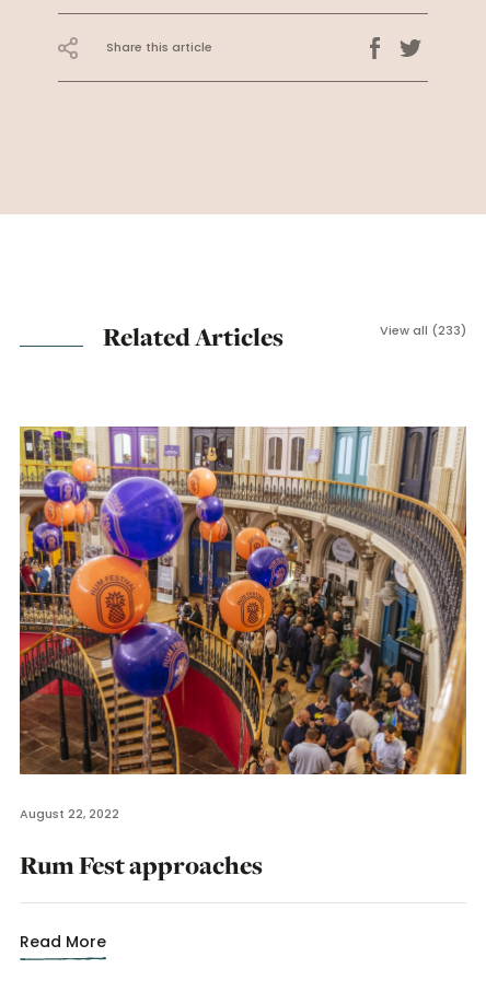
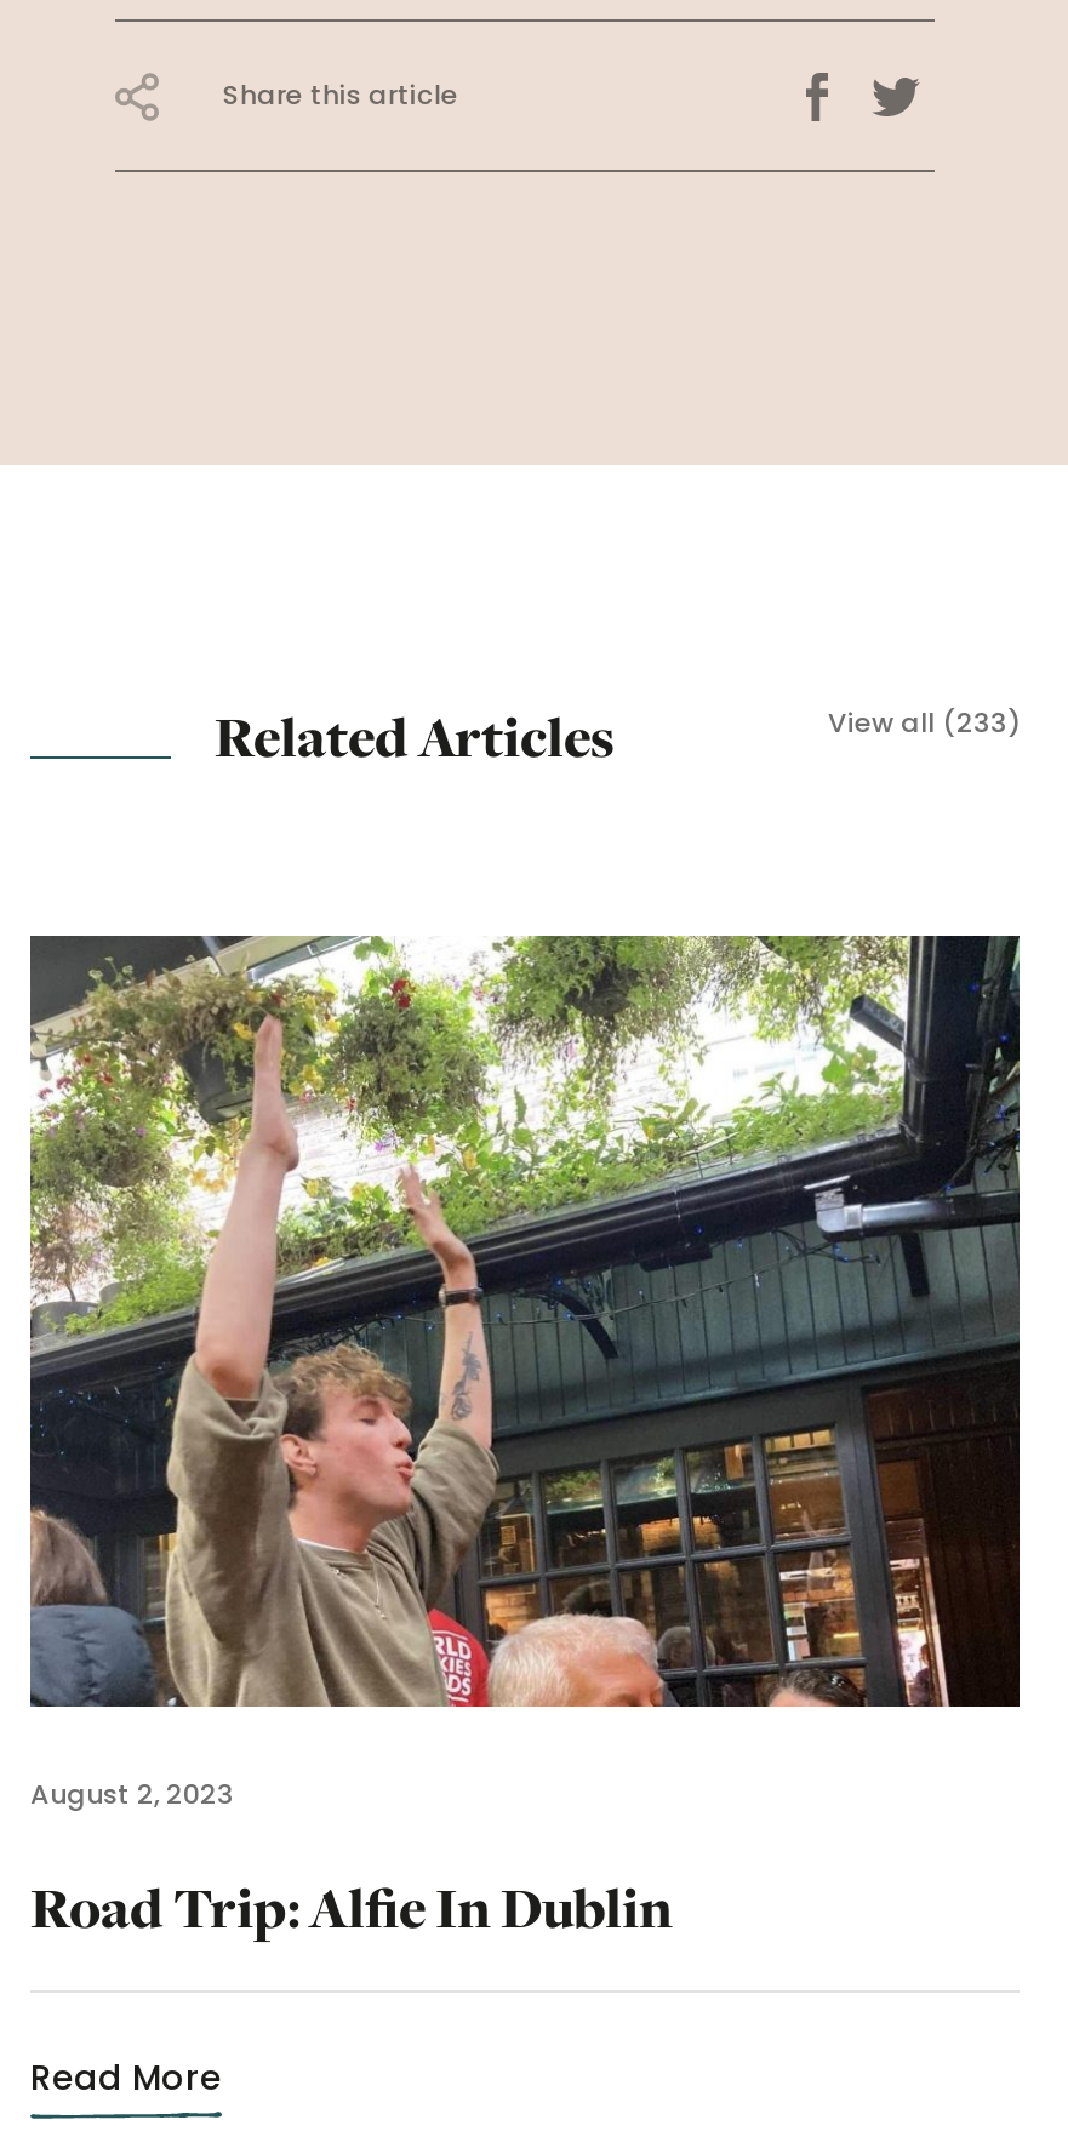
[19,425,467,822] [image] | August 22, 2022 -> [28,933,1022,1813] [image] | August 2, 2023
[20,847,263,882] Rum Fest approaches -> [30,1868,673,1946] Road Trip: Alfie In Dublin

